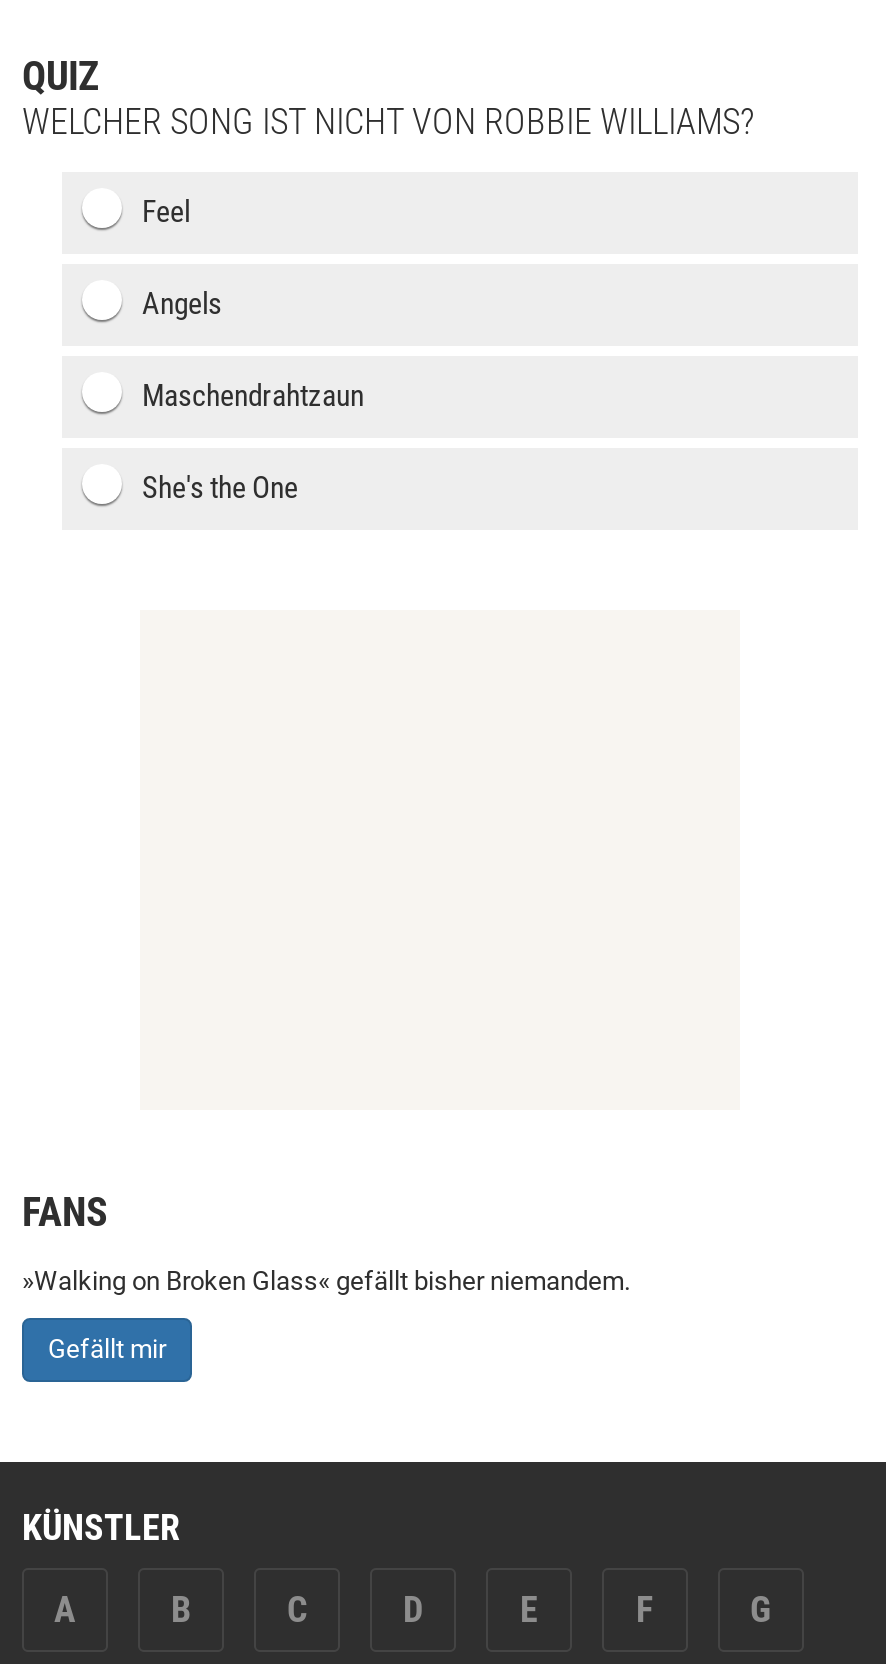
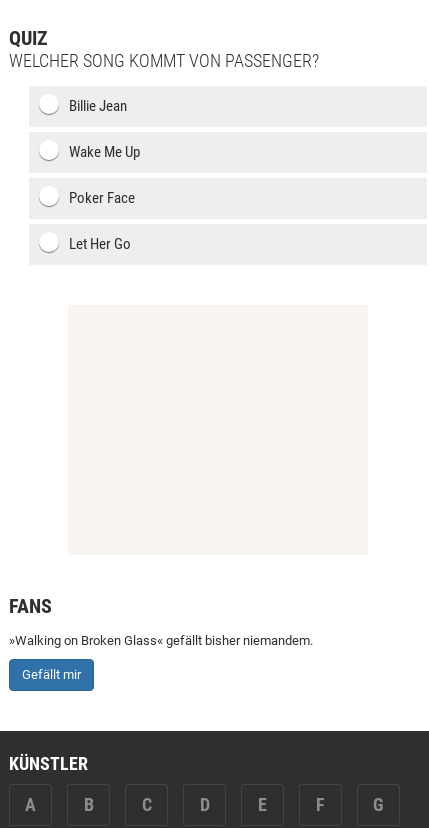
[22,100,754,142] WELCHER SONG IST NICHT VON ROBBIE WILLIAMS? -> [9,50,319,71] WELCHER SONG KOMMT VON PASSENGER?
[142,194,190,230] Feel -> [69,97,127,115] Billie Jean
[142,286,222,322] Angels -> [69,143,140,161] Wake Me Up
[142,378,364,414] Maschendrahtzaun -> [69,189,135,207] Poker Face
[142,470,298,506] She's the One -> [69,235,131,253] Let Her Go

